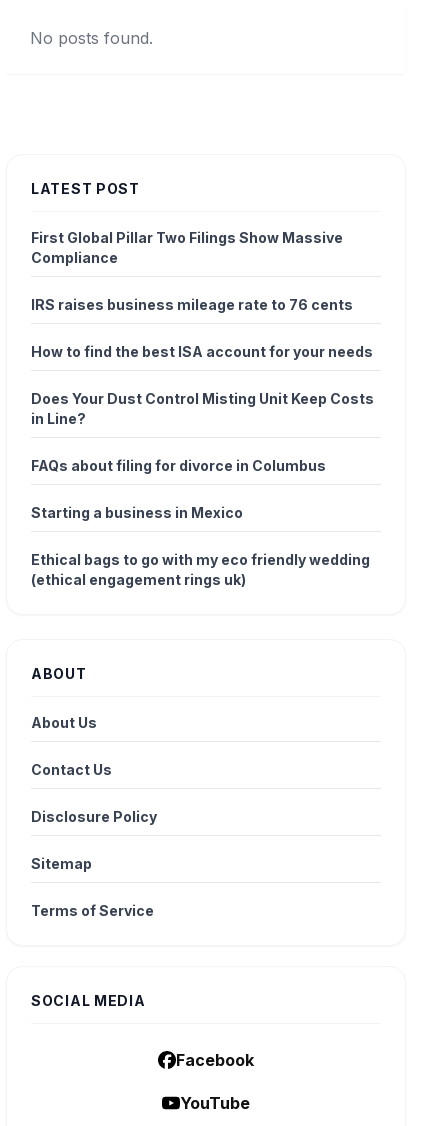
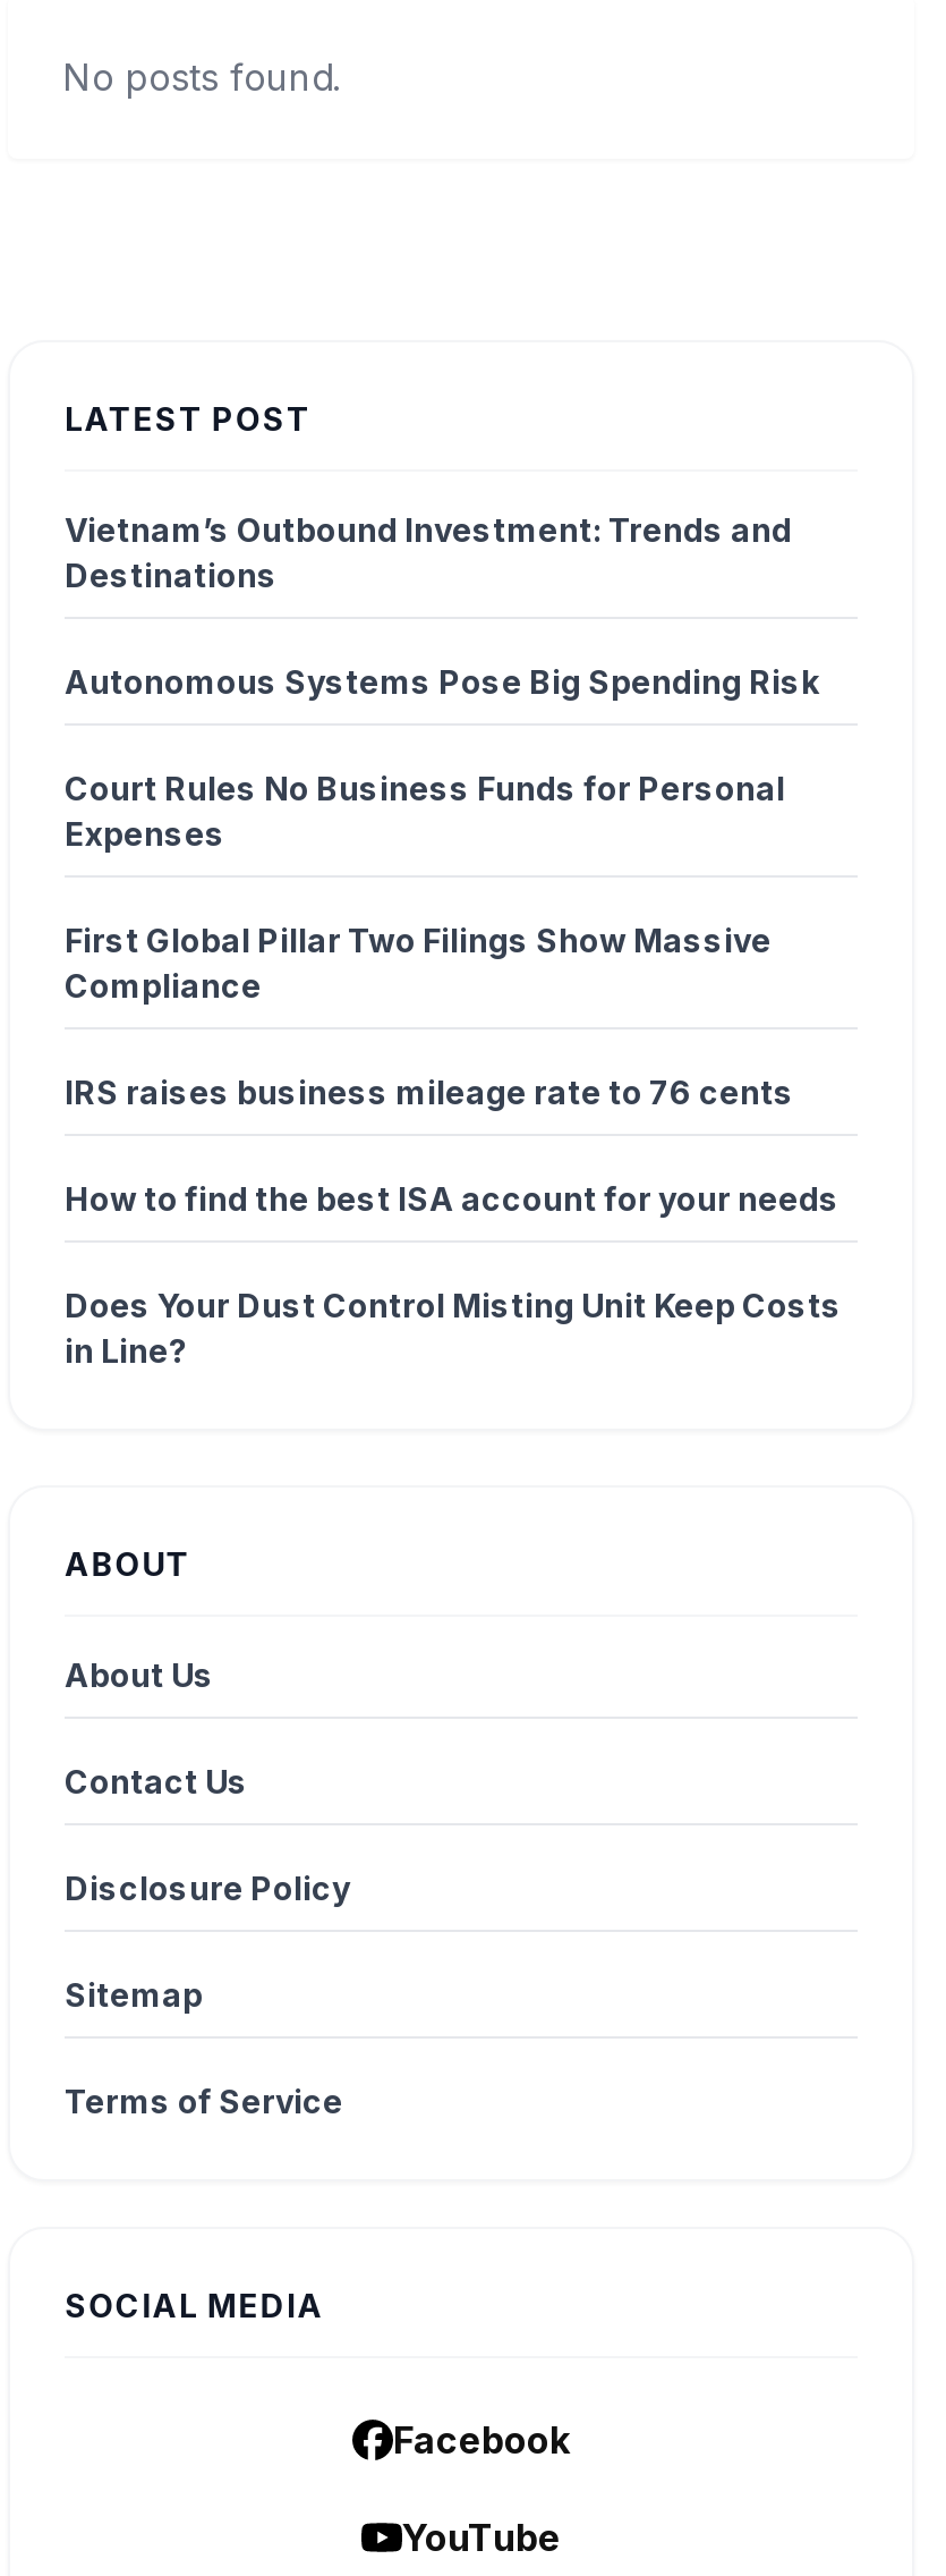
none -> [65,510,819,853] Vietnam’s Outbound Investment: Trends and | Destinations | Autonomous Systems Pose Big Spending Risk | Court Rules No Business Funds for Personal | Expenses
moved [31,229,374,427] -> [65,921,842,1370]: First Global Pillar Two Filings Show Massive | Compliance | IRS raises business mileage rate to 76 cents | How to find the best ISA account for your needs | Does Your Dust Control Misting Unit Keep Costs | in Line?
[31,457,370,588] FAQs about filing for divorce in Columbus | Starting a business in Mexico | Ethical bags to go with my eco friendly wedding | (ethical engagement rings uk) -> none

